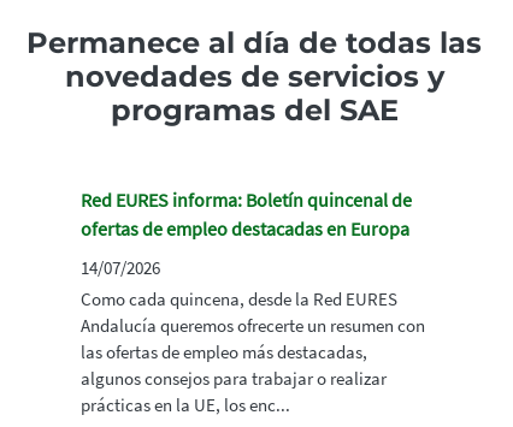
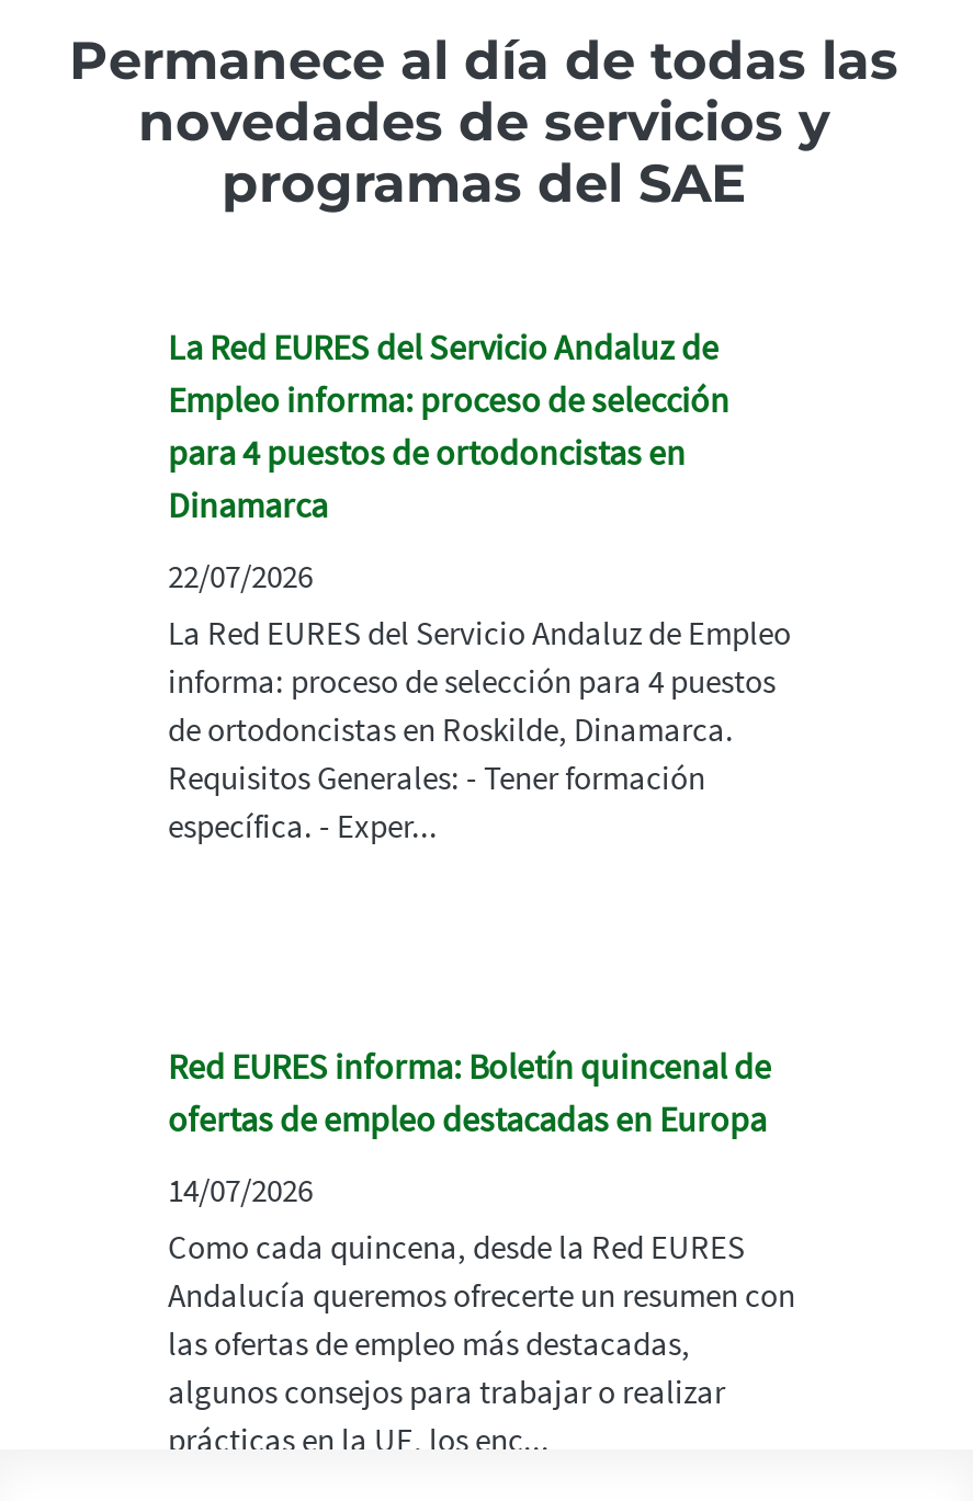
none -> [168,325,791,846] La Red EURES del Servicio Andaluz de | Empleo informa: proceso de selección | para 4 puestos de ortodoncistas en | Dinamarca | 22/07/2026 | La Red EURES del Servicio Andaluz de Empleo | informa: proceso de selección para 4 puestos | de ortodoncistas en Roskilde, Dinamarca. | Requisitos Generales: - Tener formación | específica. - Exper...

